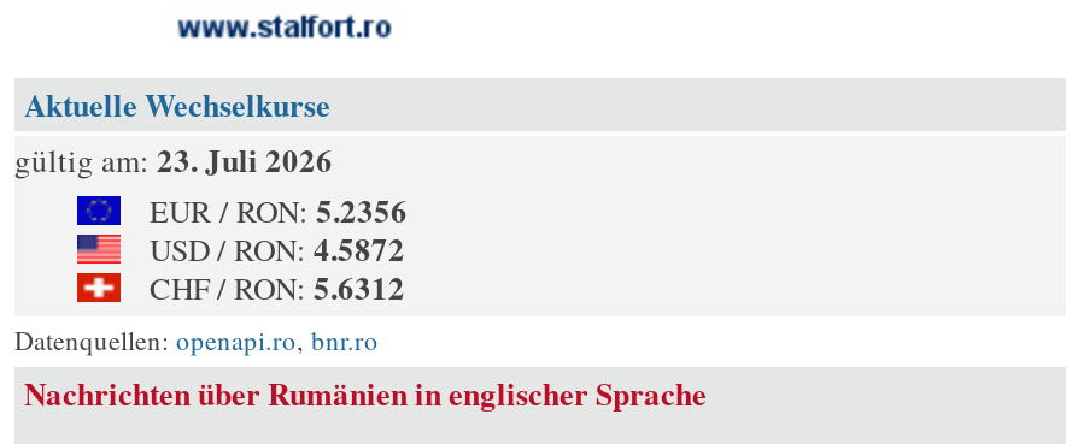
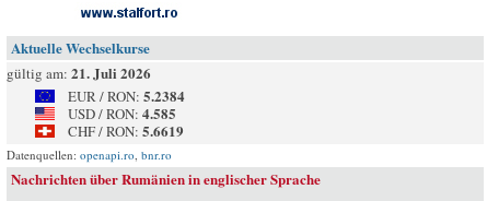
[14,136,333,182] gültig am: 23. Juli 2026 -> [7,62,151,83] gültig am: 21. Juli 2026
[150,187,408,232] EUR / RON: 5.2356 -> [68,85,185,106] EUR / RON: 5.2384
[150,225,405,271] USD / RON: 4.5872 -> [68,103,176,123] USD / RON: 4.585
[150,264,405,309] CHF / RON: 5.6312 -> [68,120,184,141] CHF / RON: 5.6619

